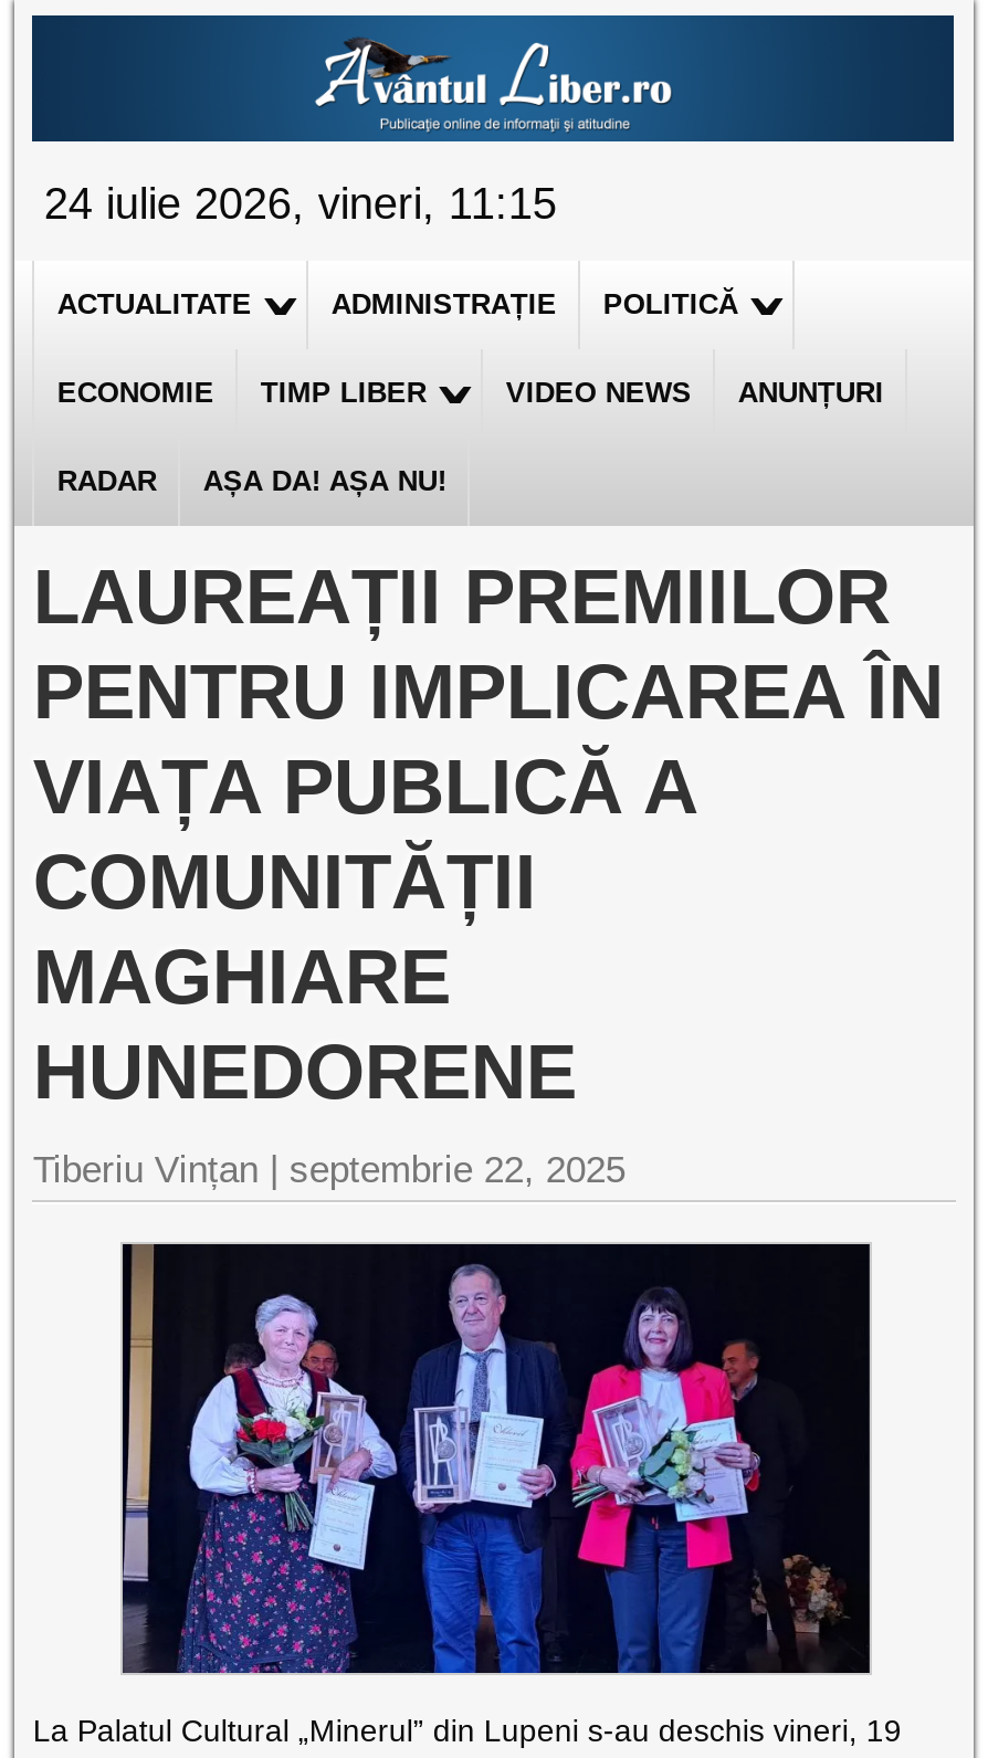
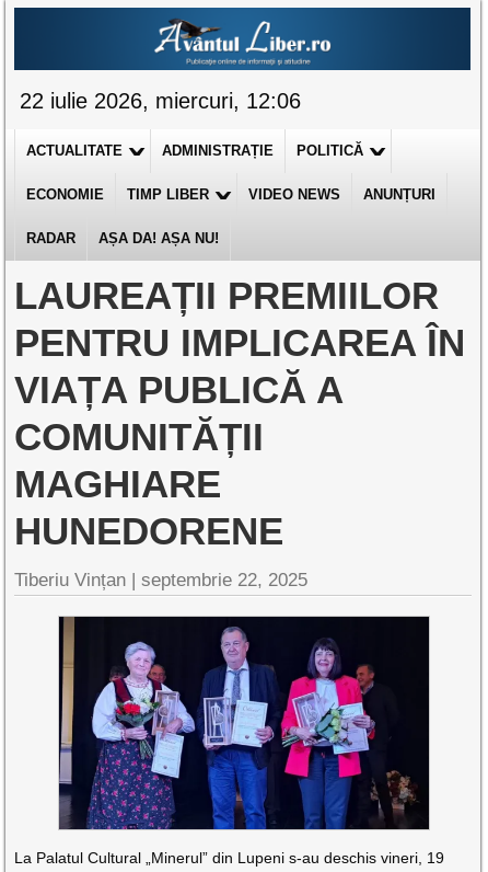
[44,179,557,228] 24 iulie 2026, vineri, 11:15 -> [20,89,301,113] 22 iulie 2026, miercuri, 12:06

